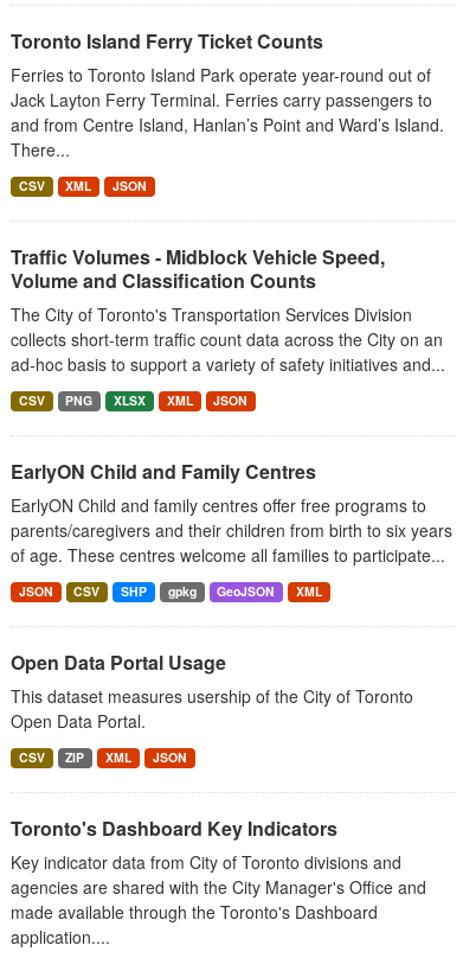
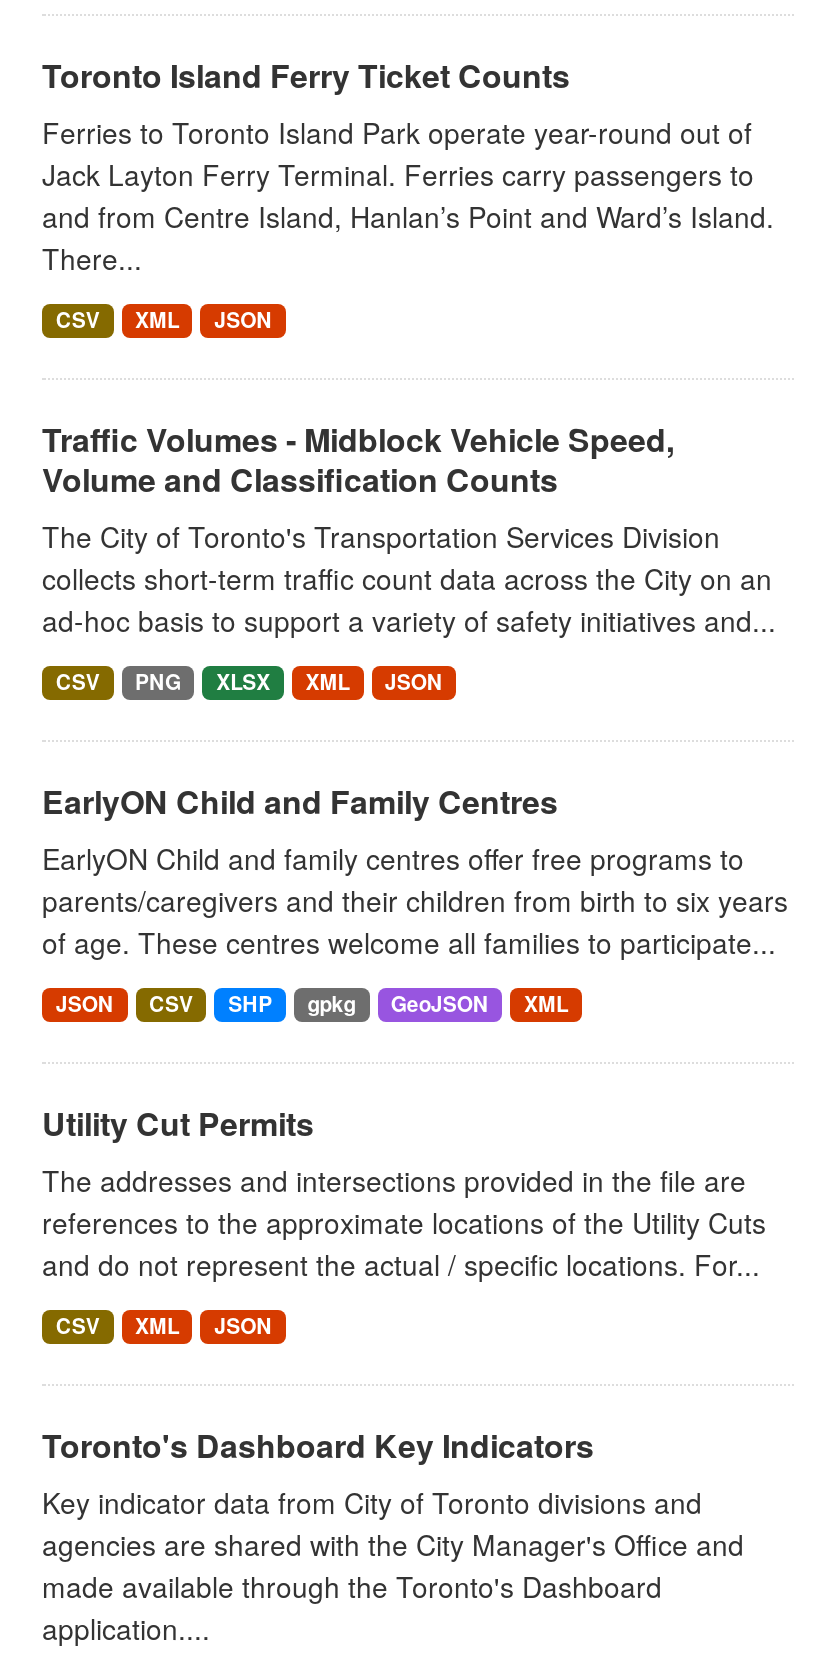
[11,649,413,733] Open Data Portal Usage | This dataset measures usership of the City of Toronto | Open Data Portal. -> [42,1100,766,1284] Utility Cut Permits | The addresses and intersections provided in the file are | references to the approximate locations of the Utility Cuts | and do not represent the actual / specific locations. For...
[66,748,85,766] ZIP -> none

